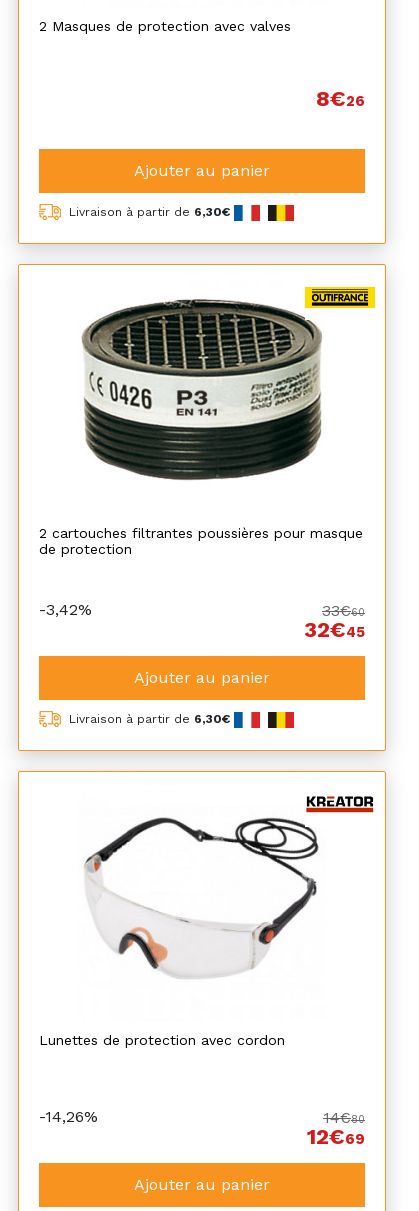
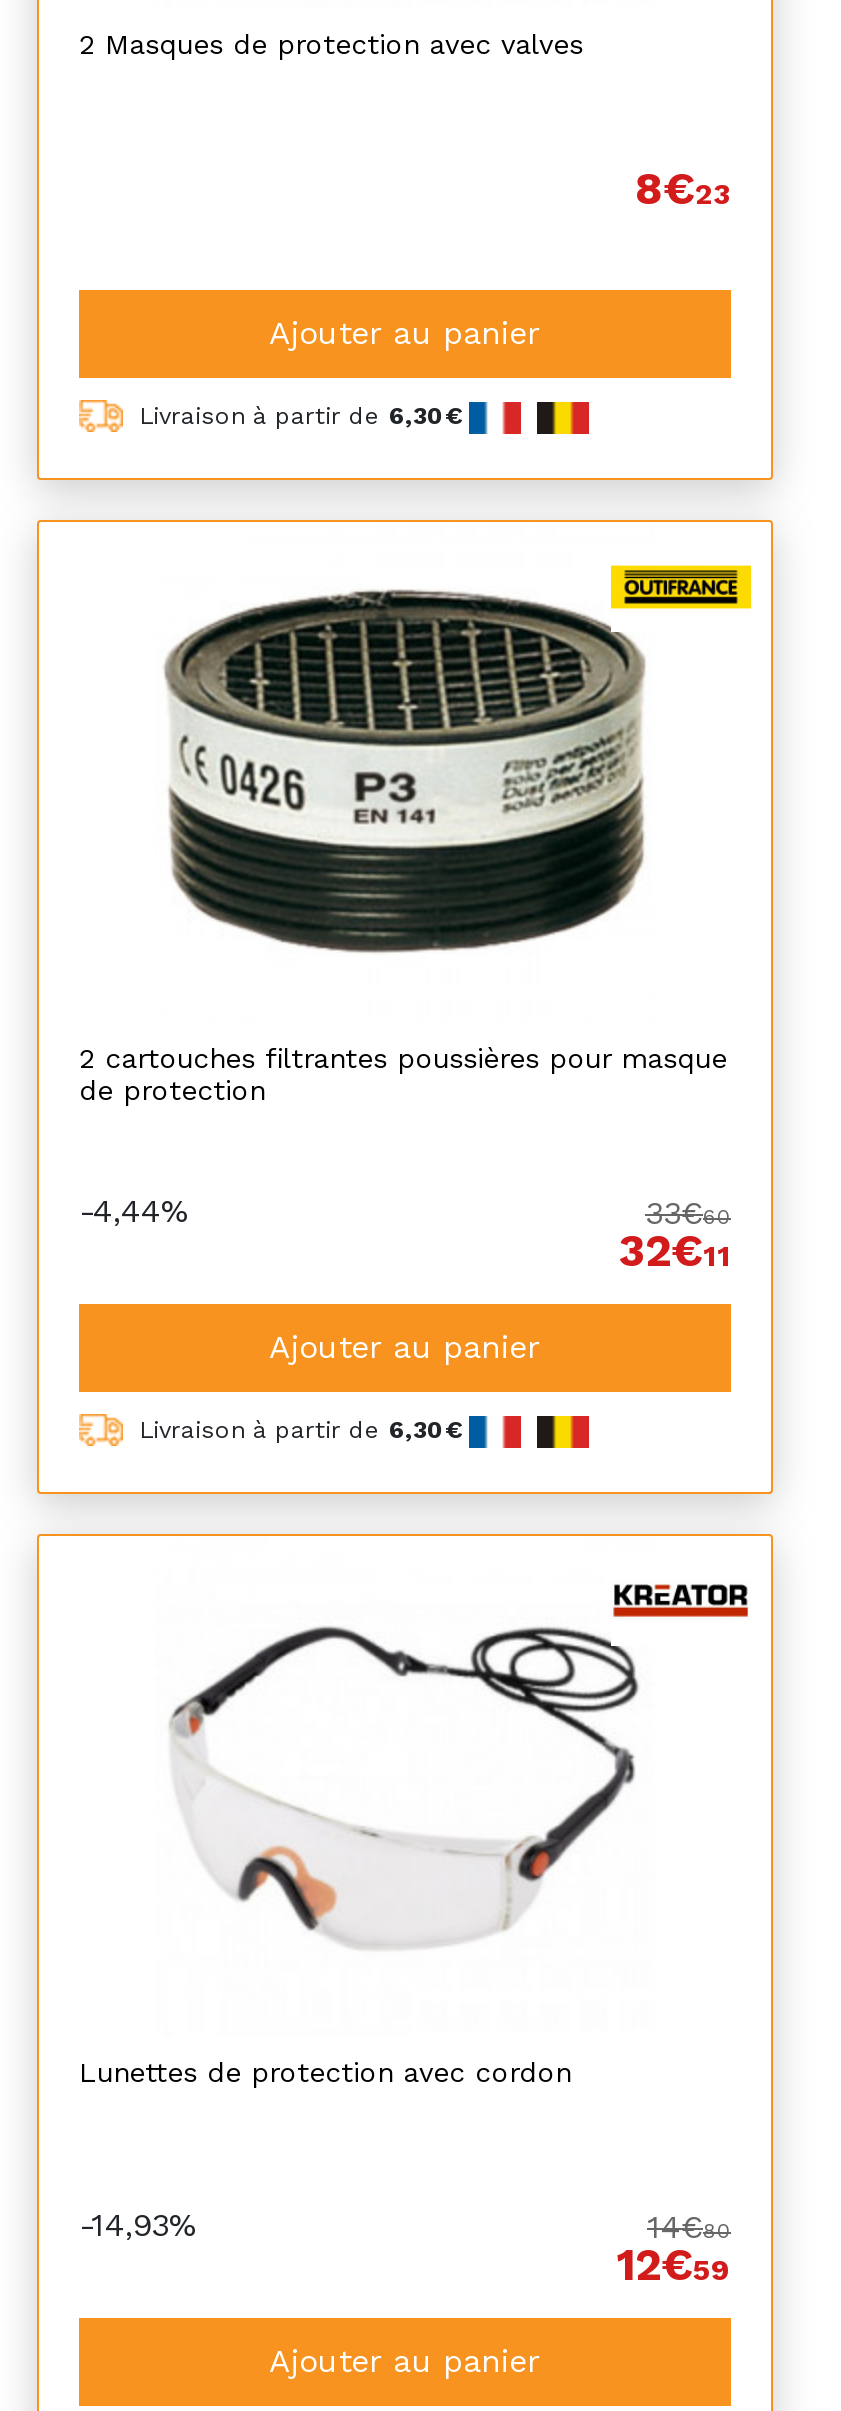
[316,86,365,111] 8€26 -> [635,164,731,214] 8€23
[39,600,92,619] -3,42% -> [79,1192,189,1230] -4,44%
[304,617,365,642] 32€45 -> [619,1226,731,1276] 32€11
[39,1107,98,1126] -14,26% -> [79,2206,197,2244] -14,93%
[307,1124,365,1149] 12€69 -> [617,2240,731,2290] 12€59

